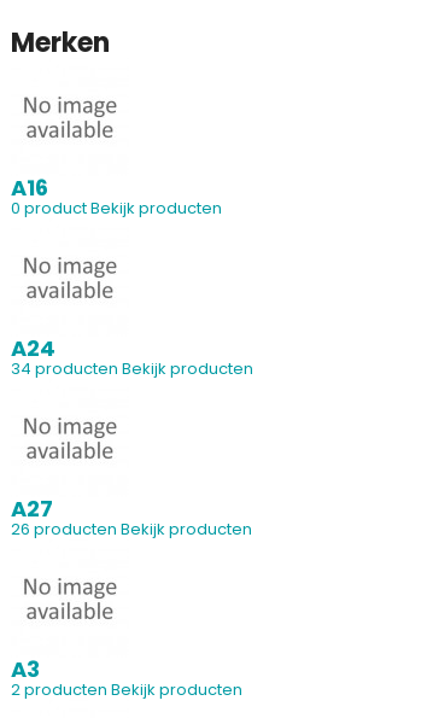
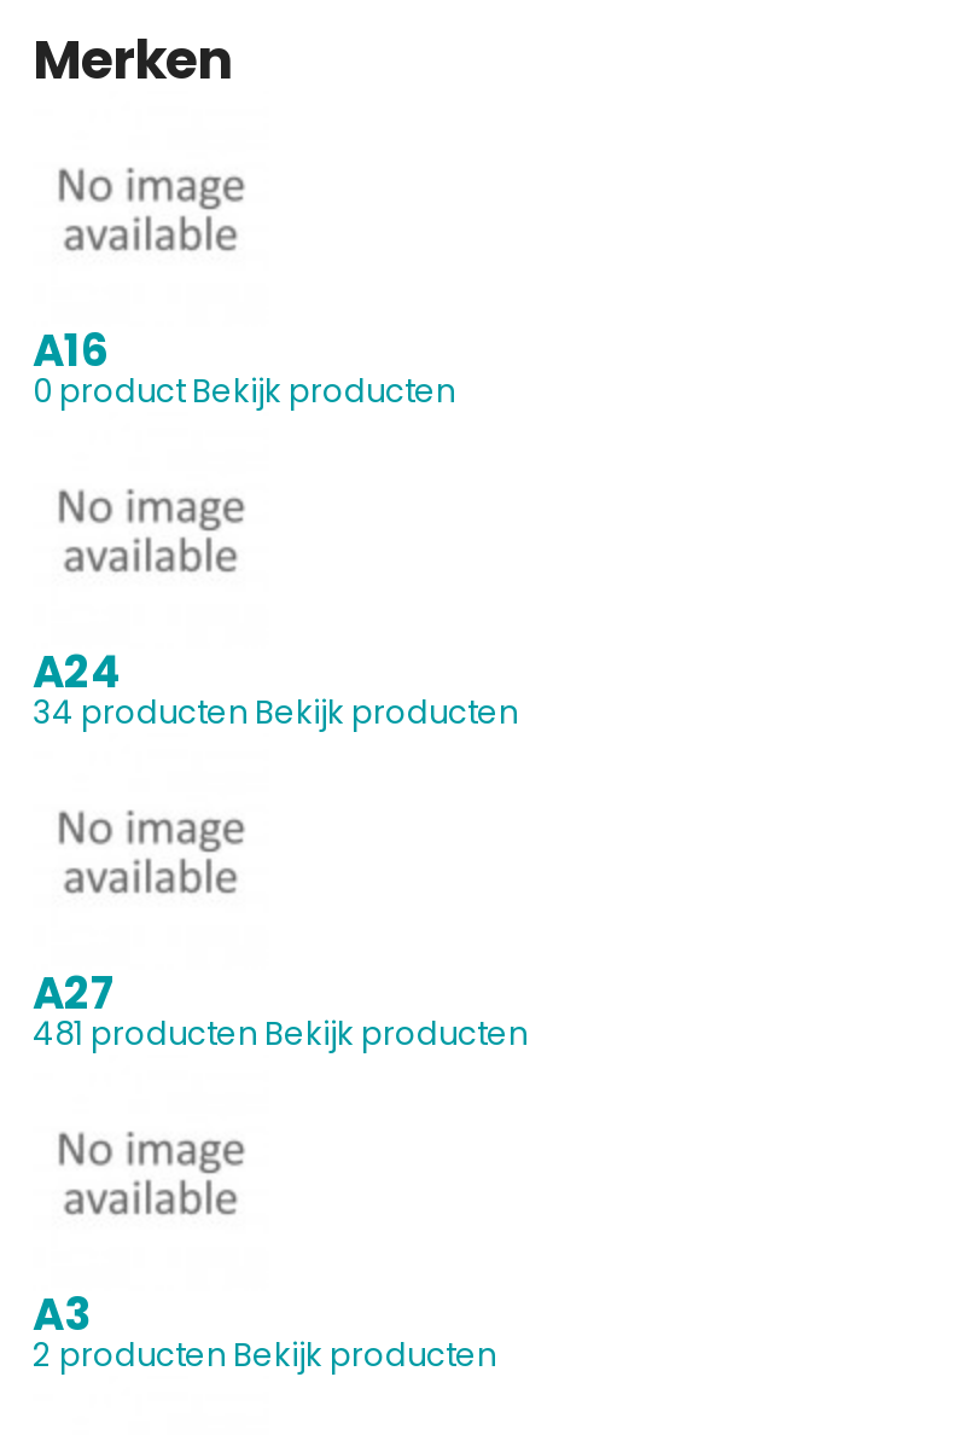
[11,517,252,540] 26 producten Bekijk producten -> [33,1010,528,1056] 481 producten Bekijk producten

